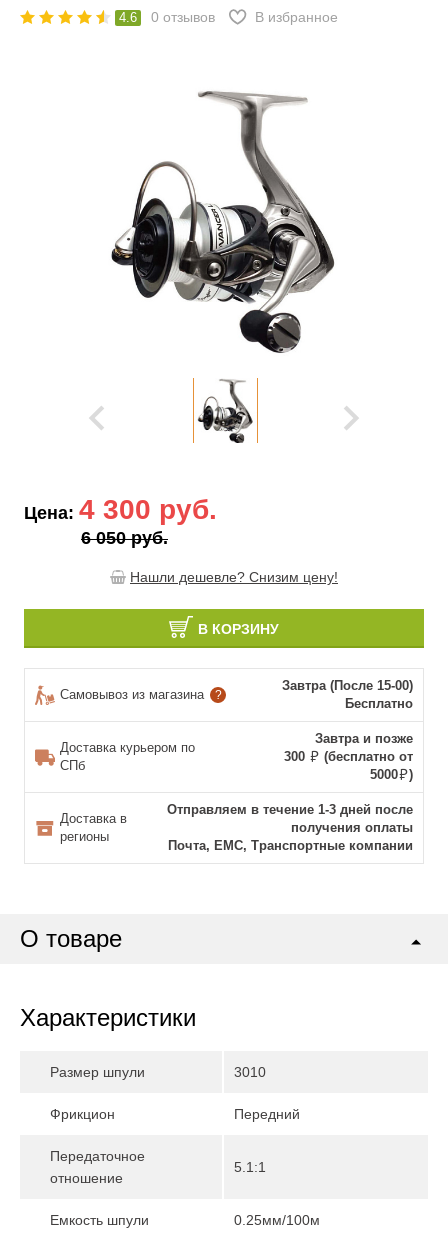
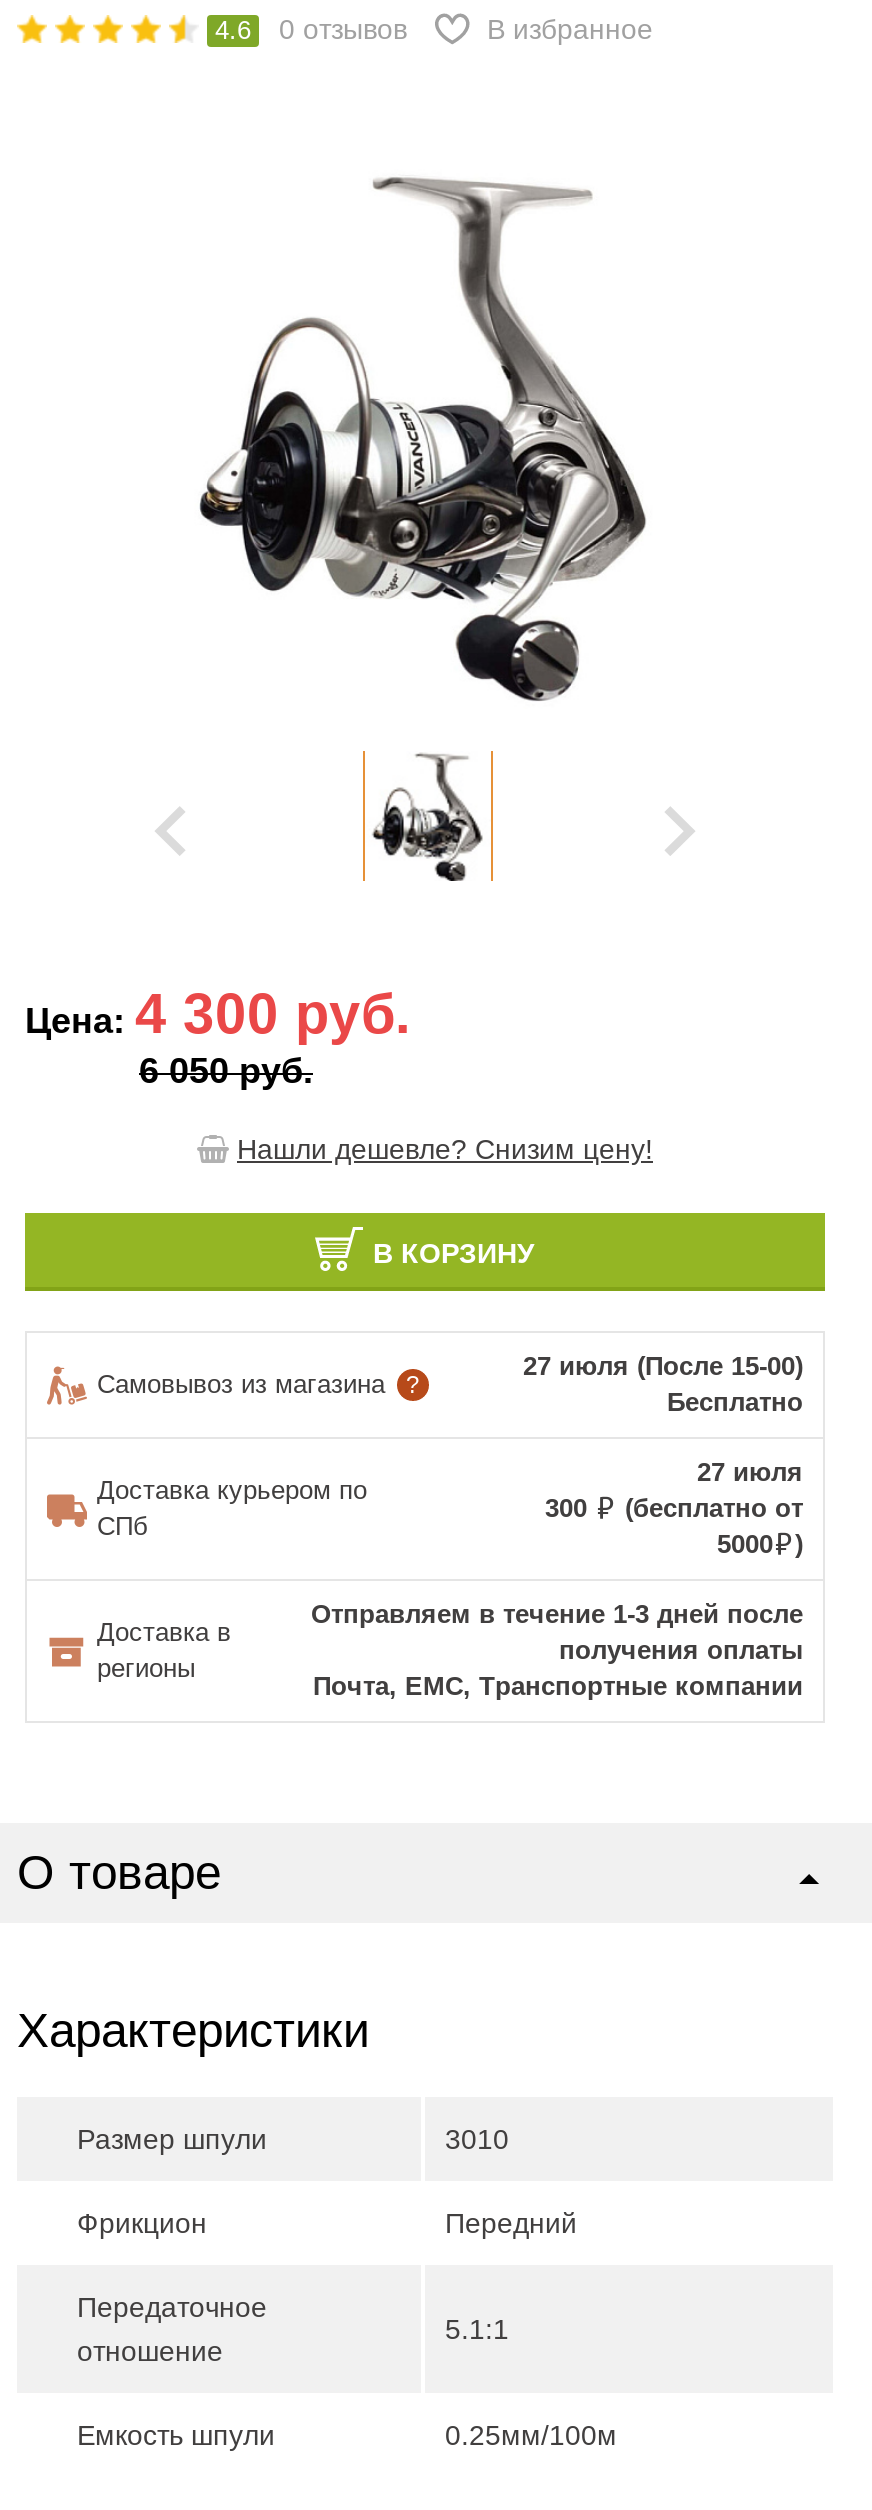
[282,678,413,693] Завтра (После 15-00) -> [523,1351,803,1381] 27 июля (После 15-00)
[315,731,413,746] Завтра и позже -> [697,1457,803,1487] 27 июля

